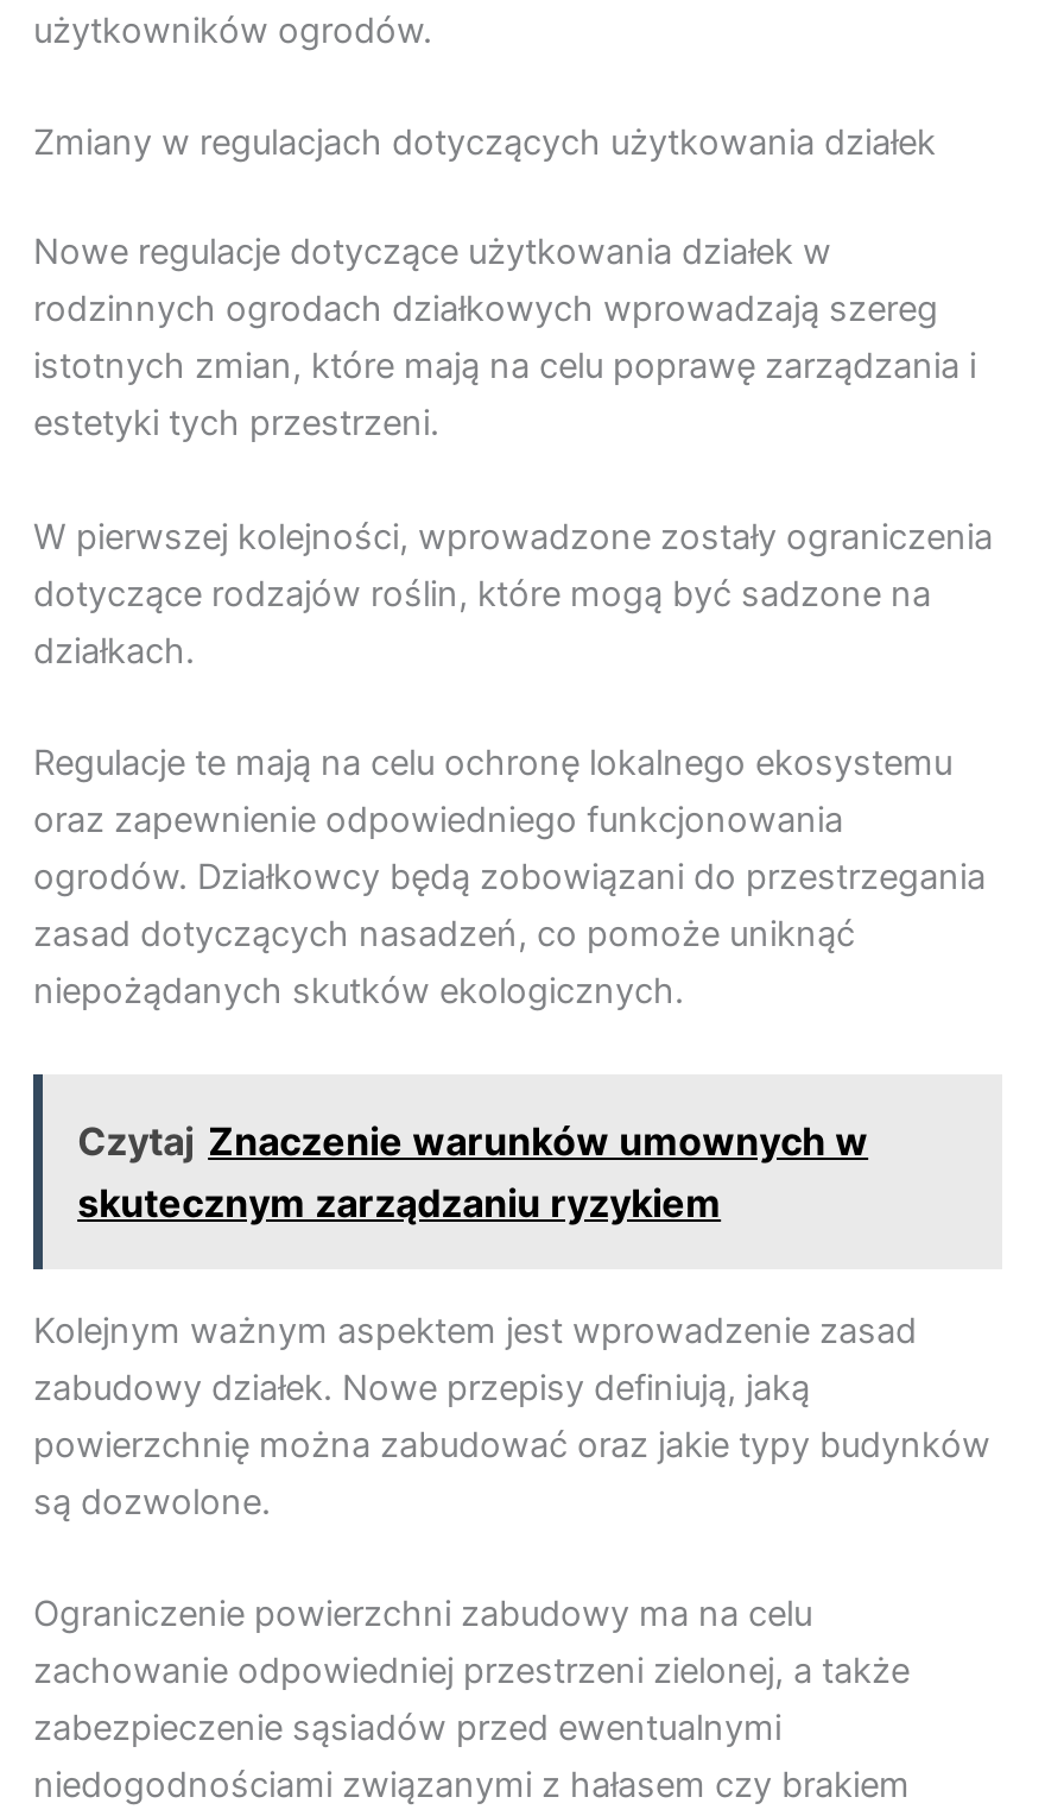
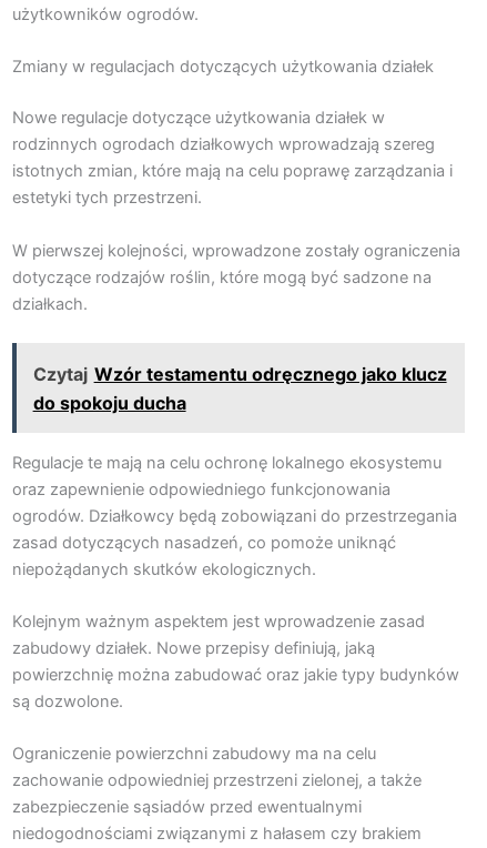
none -> [11,342,464,434] [image] | Czytaj Wzór testamentu odręcznego jako klucz | do spokoju ducha
moved [33,742,986,1013] -> [12,453,457,579]: Regulacje te mają na celu ochronę lokalnego ekosystemu | oraz zapewnienie odpowiedniego funkcjonowania | ogrodów. Działkowcy będą zobowiązani do przestrzegania | zasad dotyczących nasadzeń, co pomoże uniknąć | niepożądanych skutków ekologicznych.
[31,1072,1000,1272] [image] | Czytaj Znaczenie warunków umownych w | skutecznym zarządzaniu ryzykiem -> none

